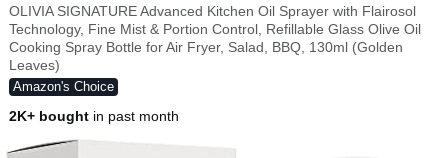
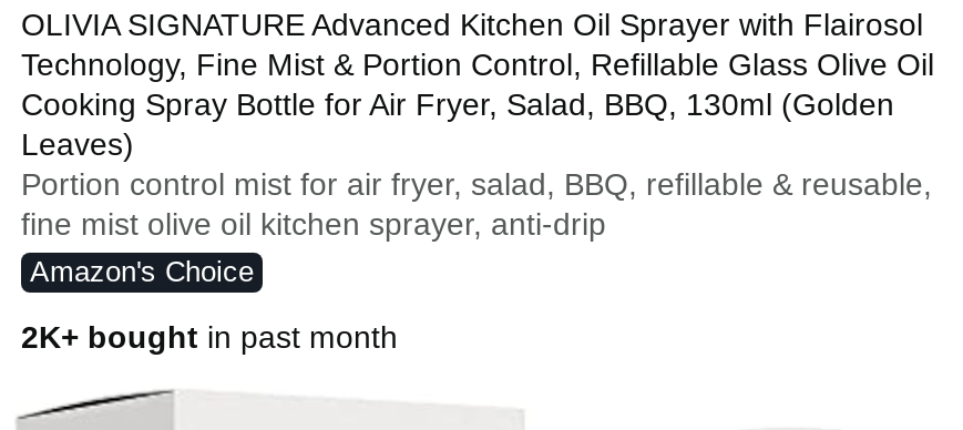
none -> [21,166,932,242] Portion control mist for air fryer, salad, BBQ, refillable & reusable, | fine mist olive oil kitchen sprayer, anti-drip

